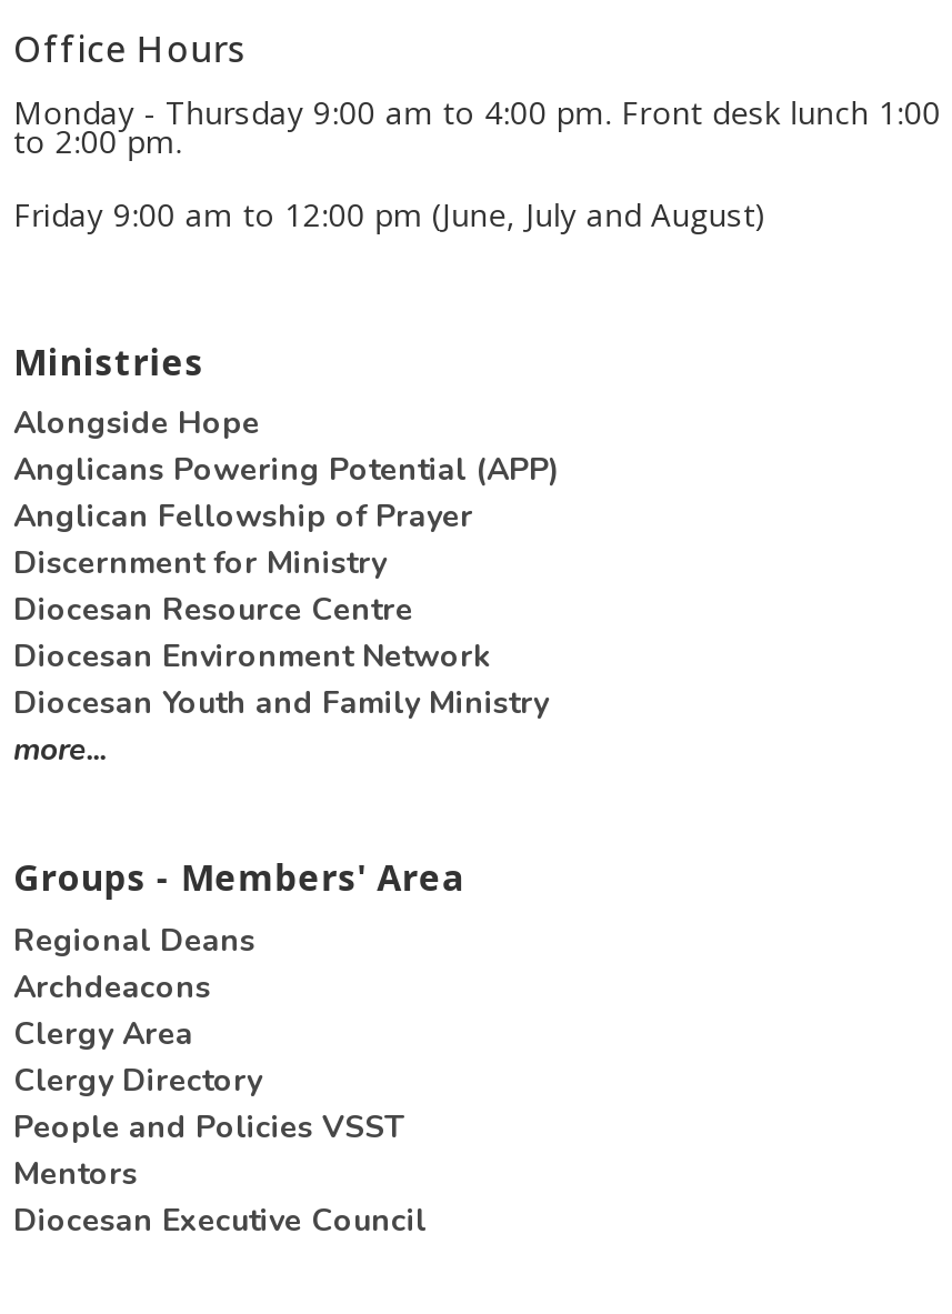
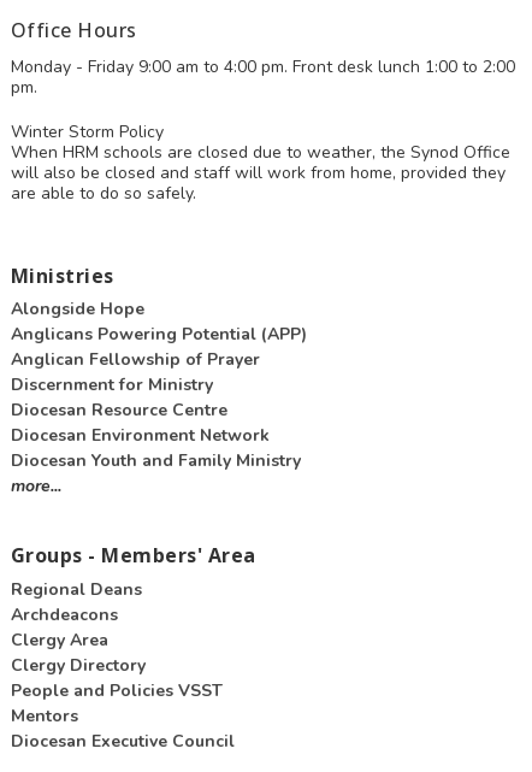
[13,91,941,162] Monday - Thursday 9:00 am to 4:00 pm. Front desk lunch 1:00 | to 2:00 pm. -> [11,55,515,99] Monday - Friday 9:00 am to 4:00 pm. Front desk lunch 1:00 to 2:00 | pm.
[13,193,766,235] Friday 9:00 am to 12:00 pm (June, July and August) -> [11,120,510,205] Winter Storm Policy | When HRM schools are closed due to weather, the Synod Office | will also be closed and staff will work from home, provided they | are able to do so safely.

